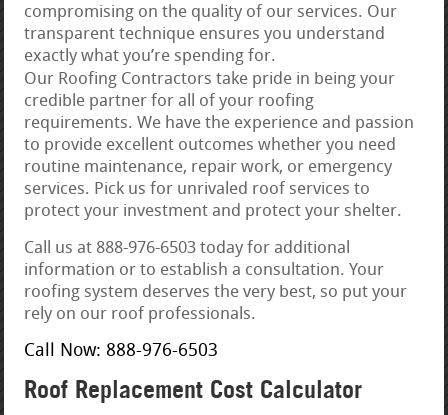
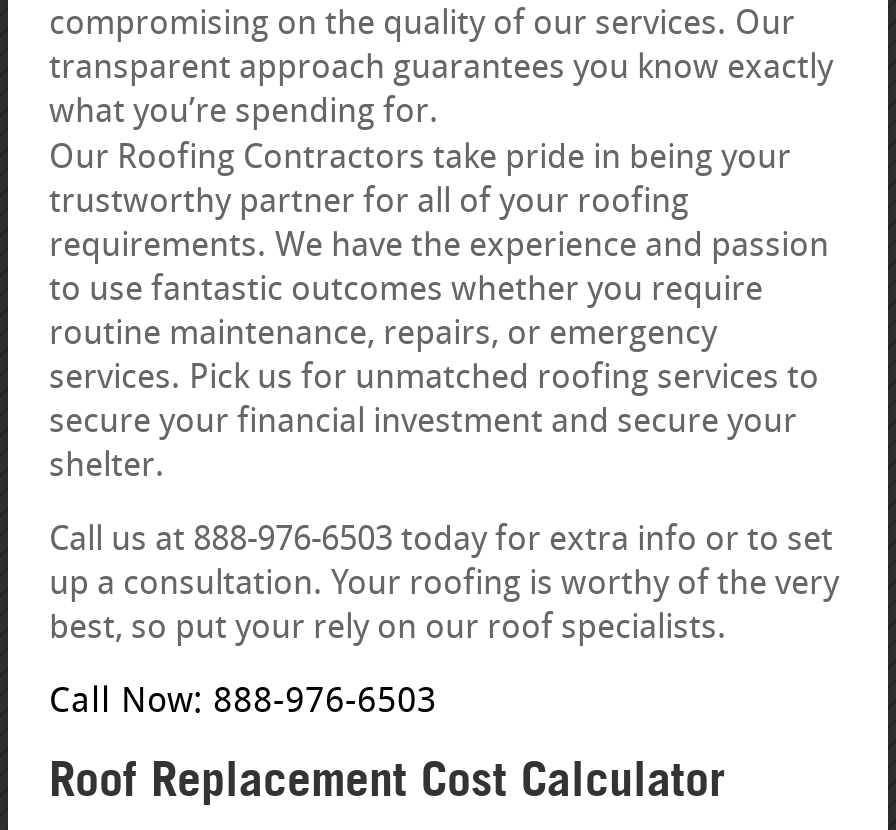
[24,26,385,65] transparent technique ensures you understand | exactly what you’re spending for. -> [49,52,833,130] transparent approach guarantees you know exactly | what you’re spending for.
[24,93,314,110] credible partner for all of your roofing -> [49,186,689,220] trustworthy partner for all of your roofing
[24,137,402,220] to provide excellent outcomes whether you need | routine maintenance, repair work, or emergency | services. Pick us for unrivaled roof services to | protect your investment and protect your shelter. -> [49,274,819,484] to use fantastic outcomes whether you require | routine maintenance, repairs, or emergency | services. Pick us for unmatched roofing services to | secure your financial investment and secure your | shelter.
[24,240,407,323] Call us at 888-976-6503 today for additional | information or to establish a consultation. Your | roofing system deserves the very best, so put your | rely on our roof professionals. -> [49,524,839,646] Call us at 888-976-6503 today for extra info or to set | up a consultation. Your roofing is worthy of the very | best, so put your rely on our roof specialists.

